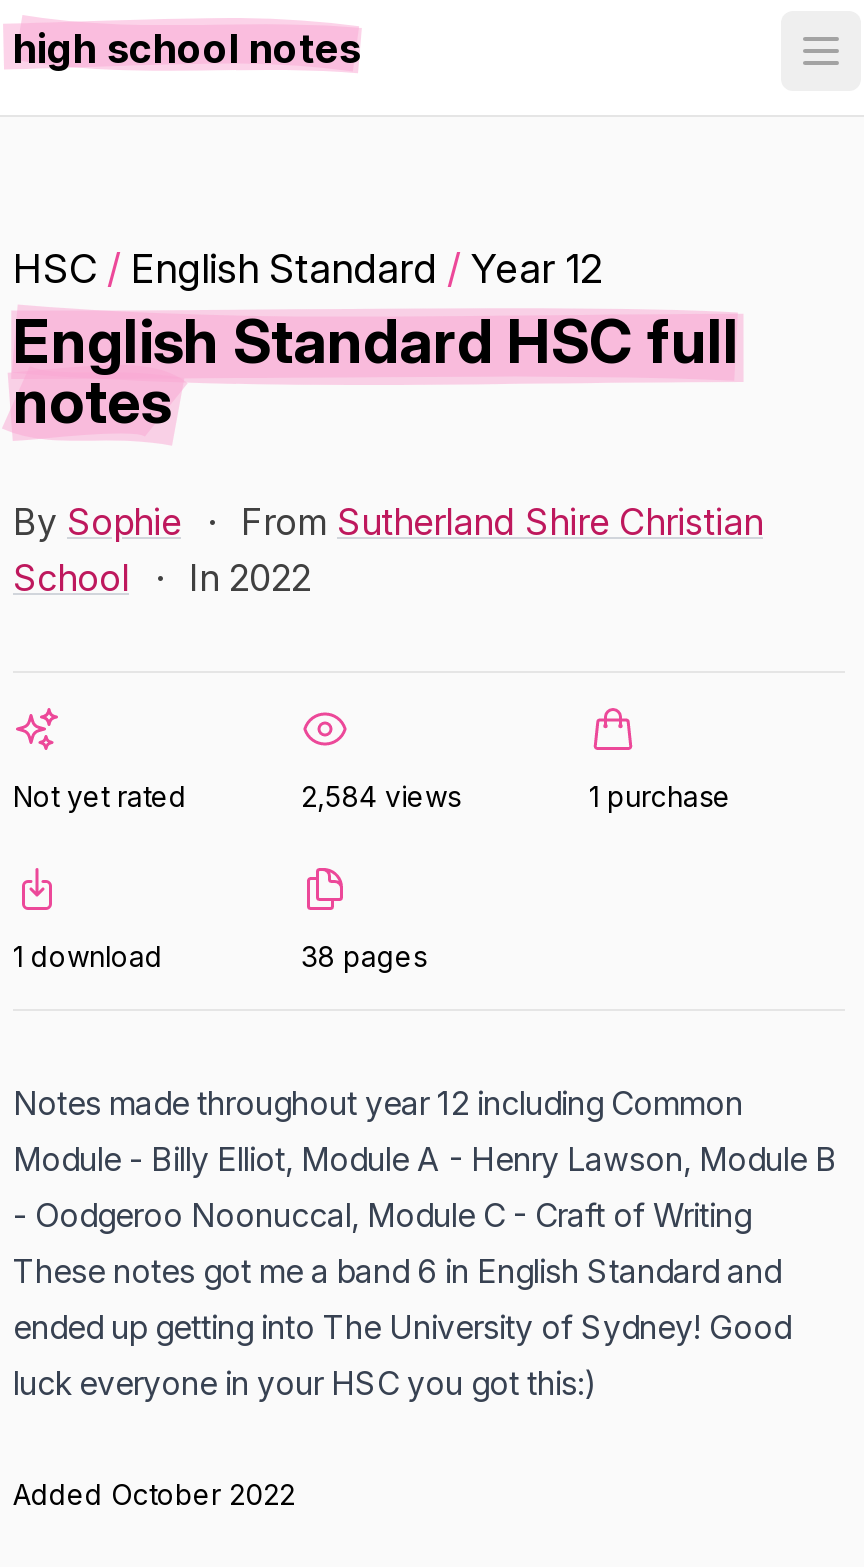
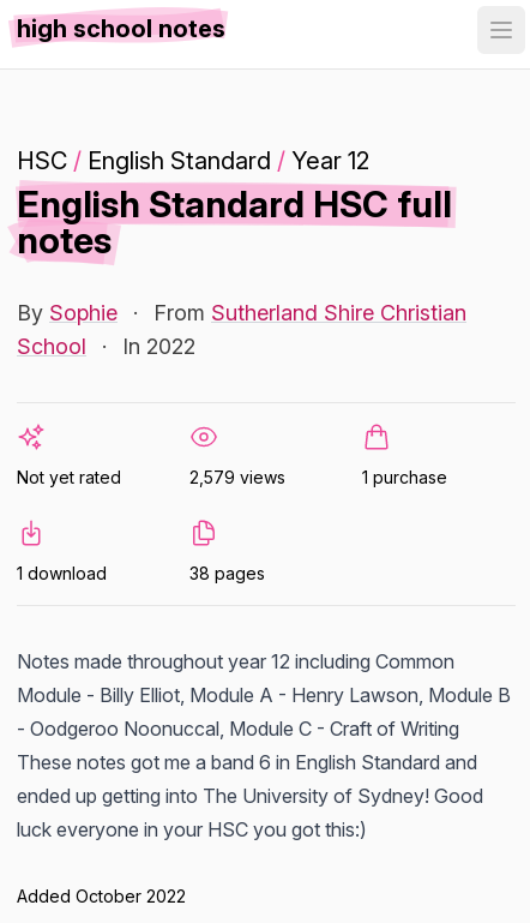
[301,779,461,813] 2,584 views -> [189,467,285,487] 2,579 views

